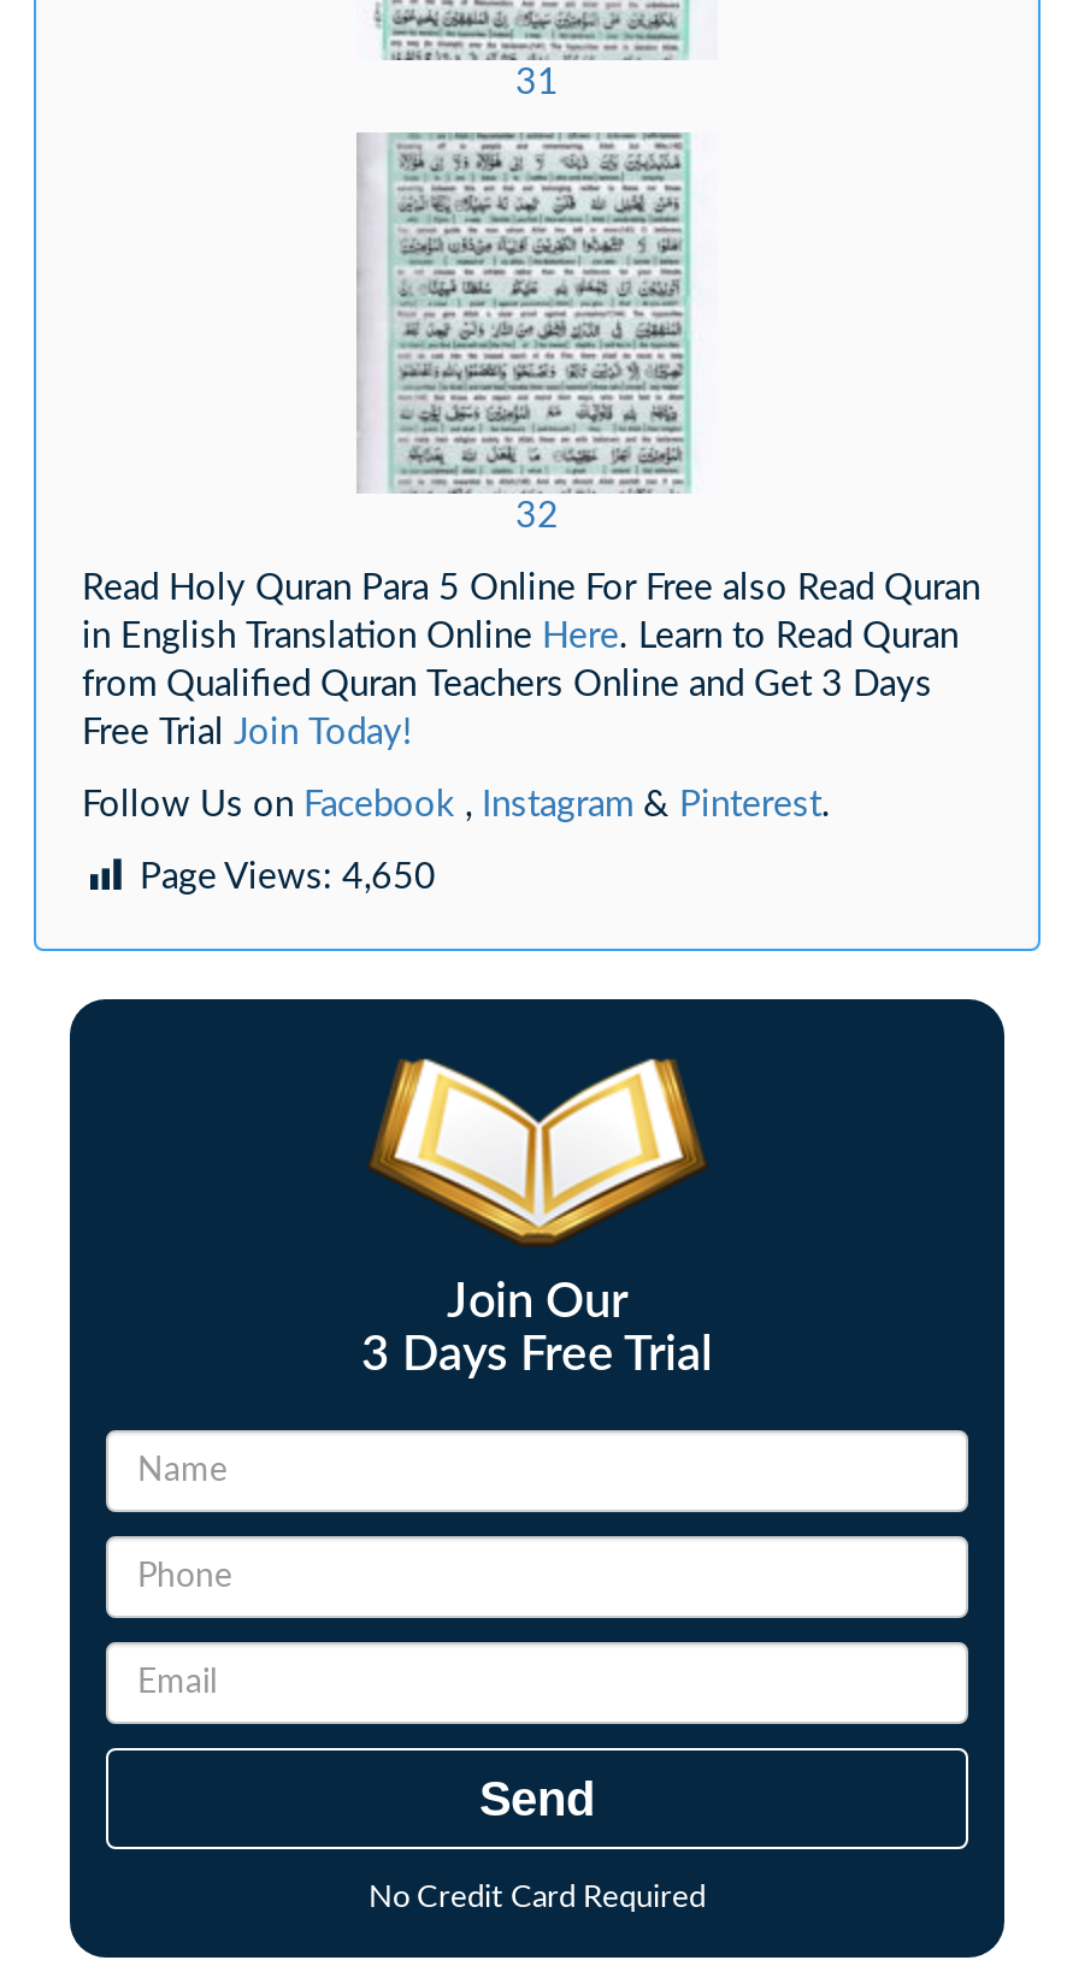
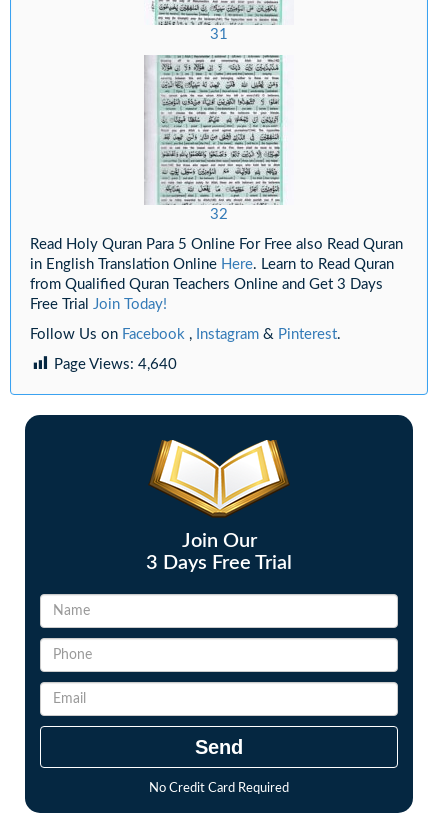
[140,860,436,896] Page Views: 4,650 -> [54,357,177,372] Page Views: 4,640

